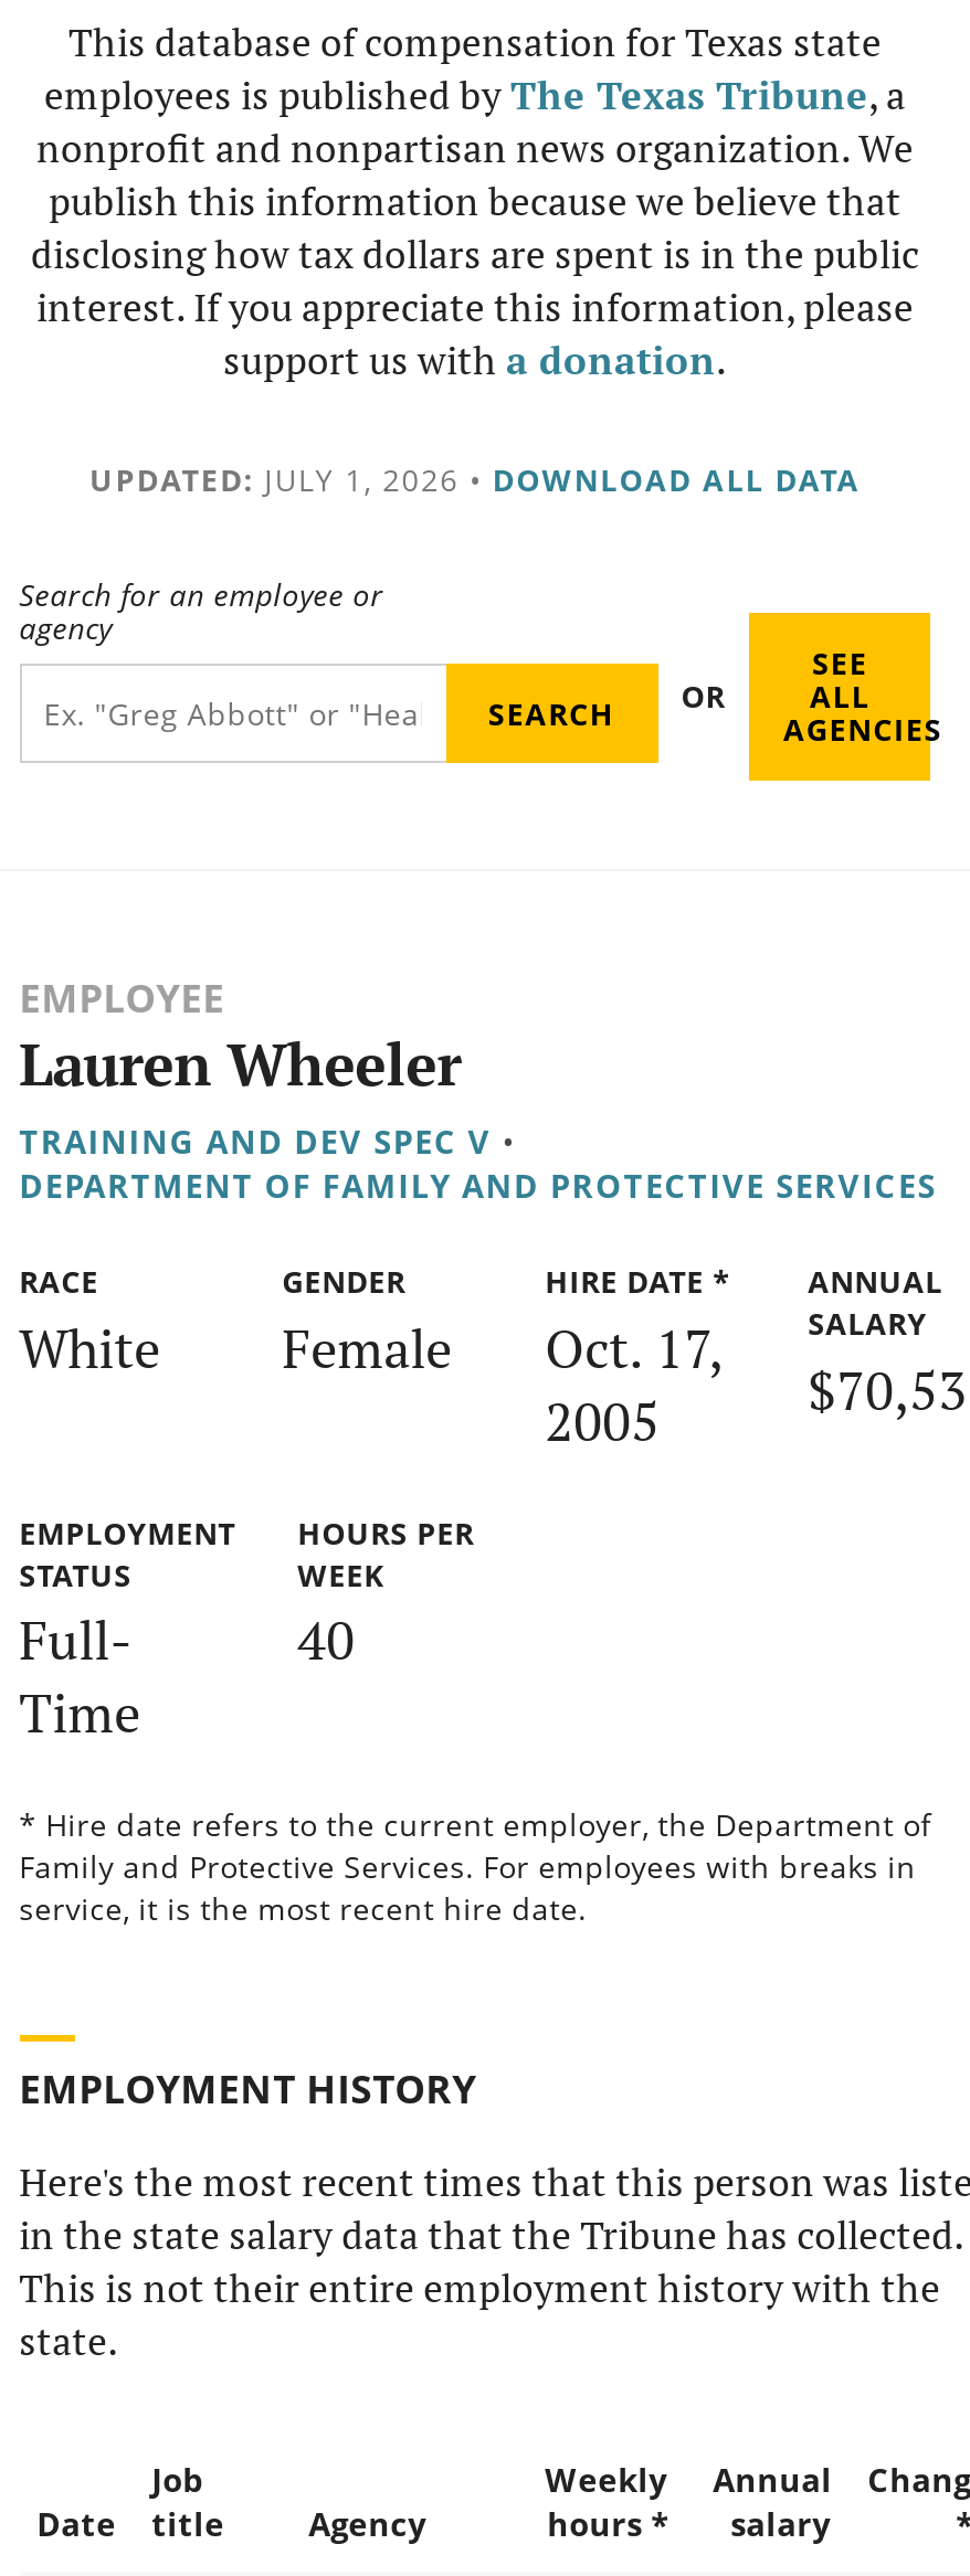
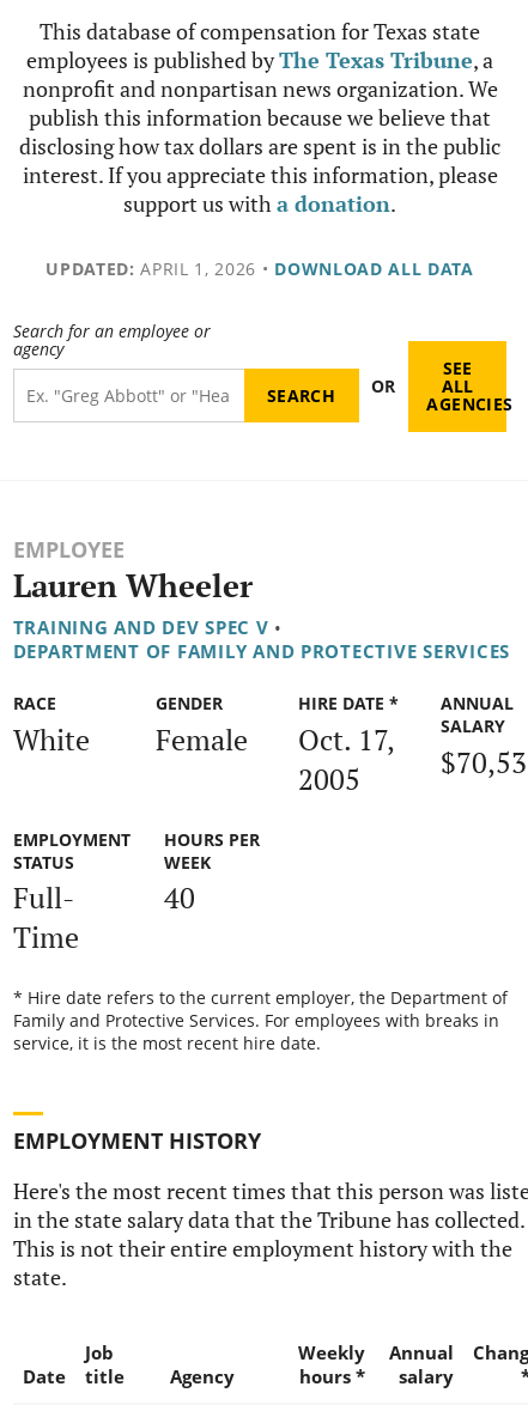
[89,458,861,500] UPDATED: JULY 1, 2026 • DOWNLOAD ALL DATA -> [46,257,474,280] UPDATED: APRIL 1, 2026 • DOWNLOAD ALL DATA

